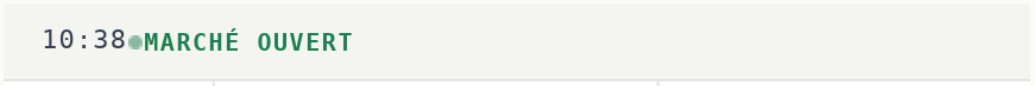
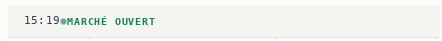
[42,25,354,55] 10:38 MARCHÉ OUVERT -> [24,14,155,27] 15:19 MARCHÉ OUVERT

